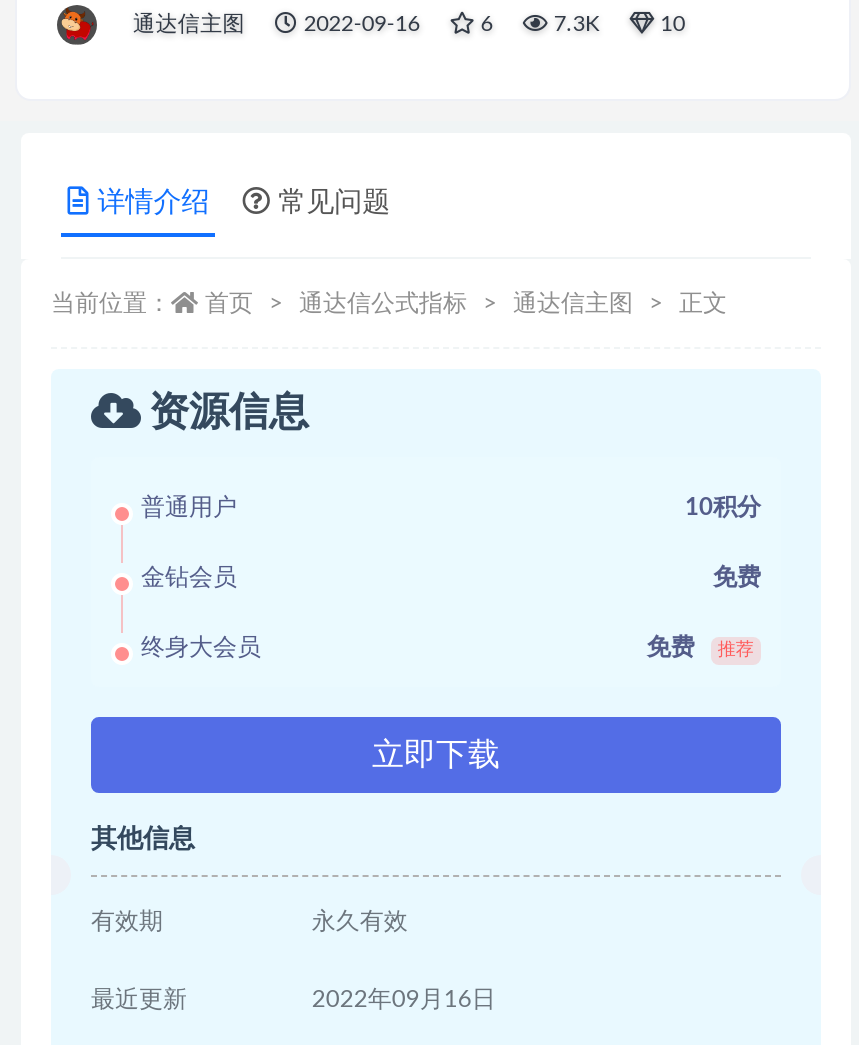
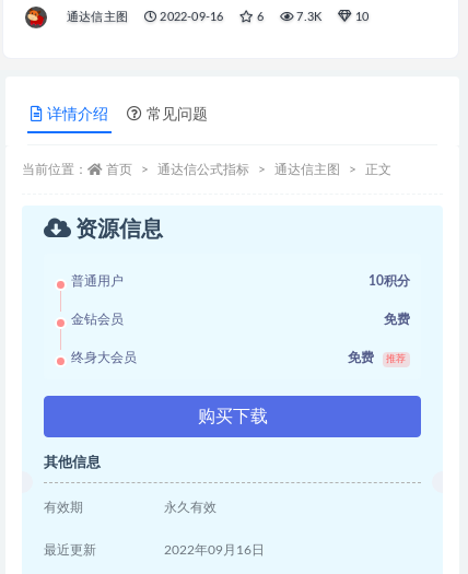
[372,740,500,772] 立即下载 -> [197,408,267,426] 购买下载

